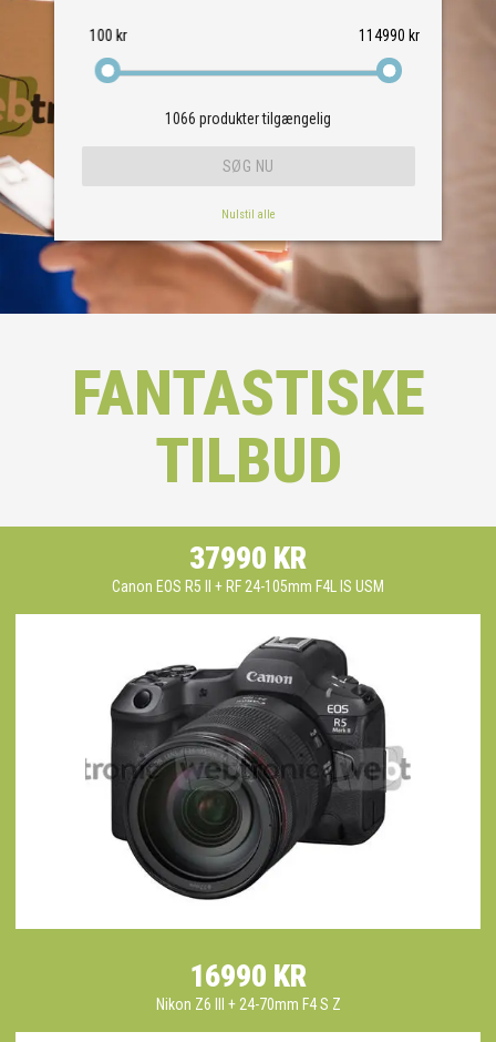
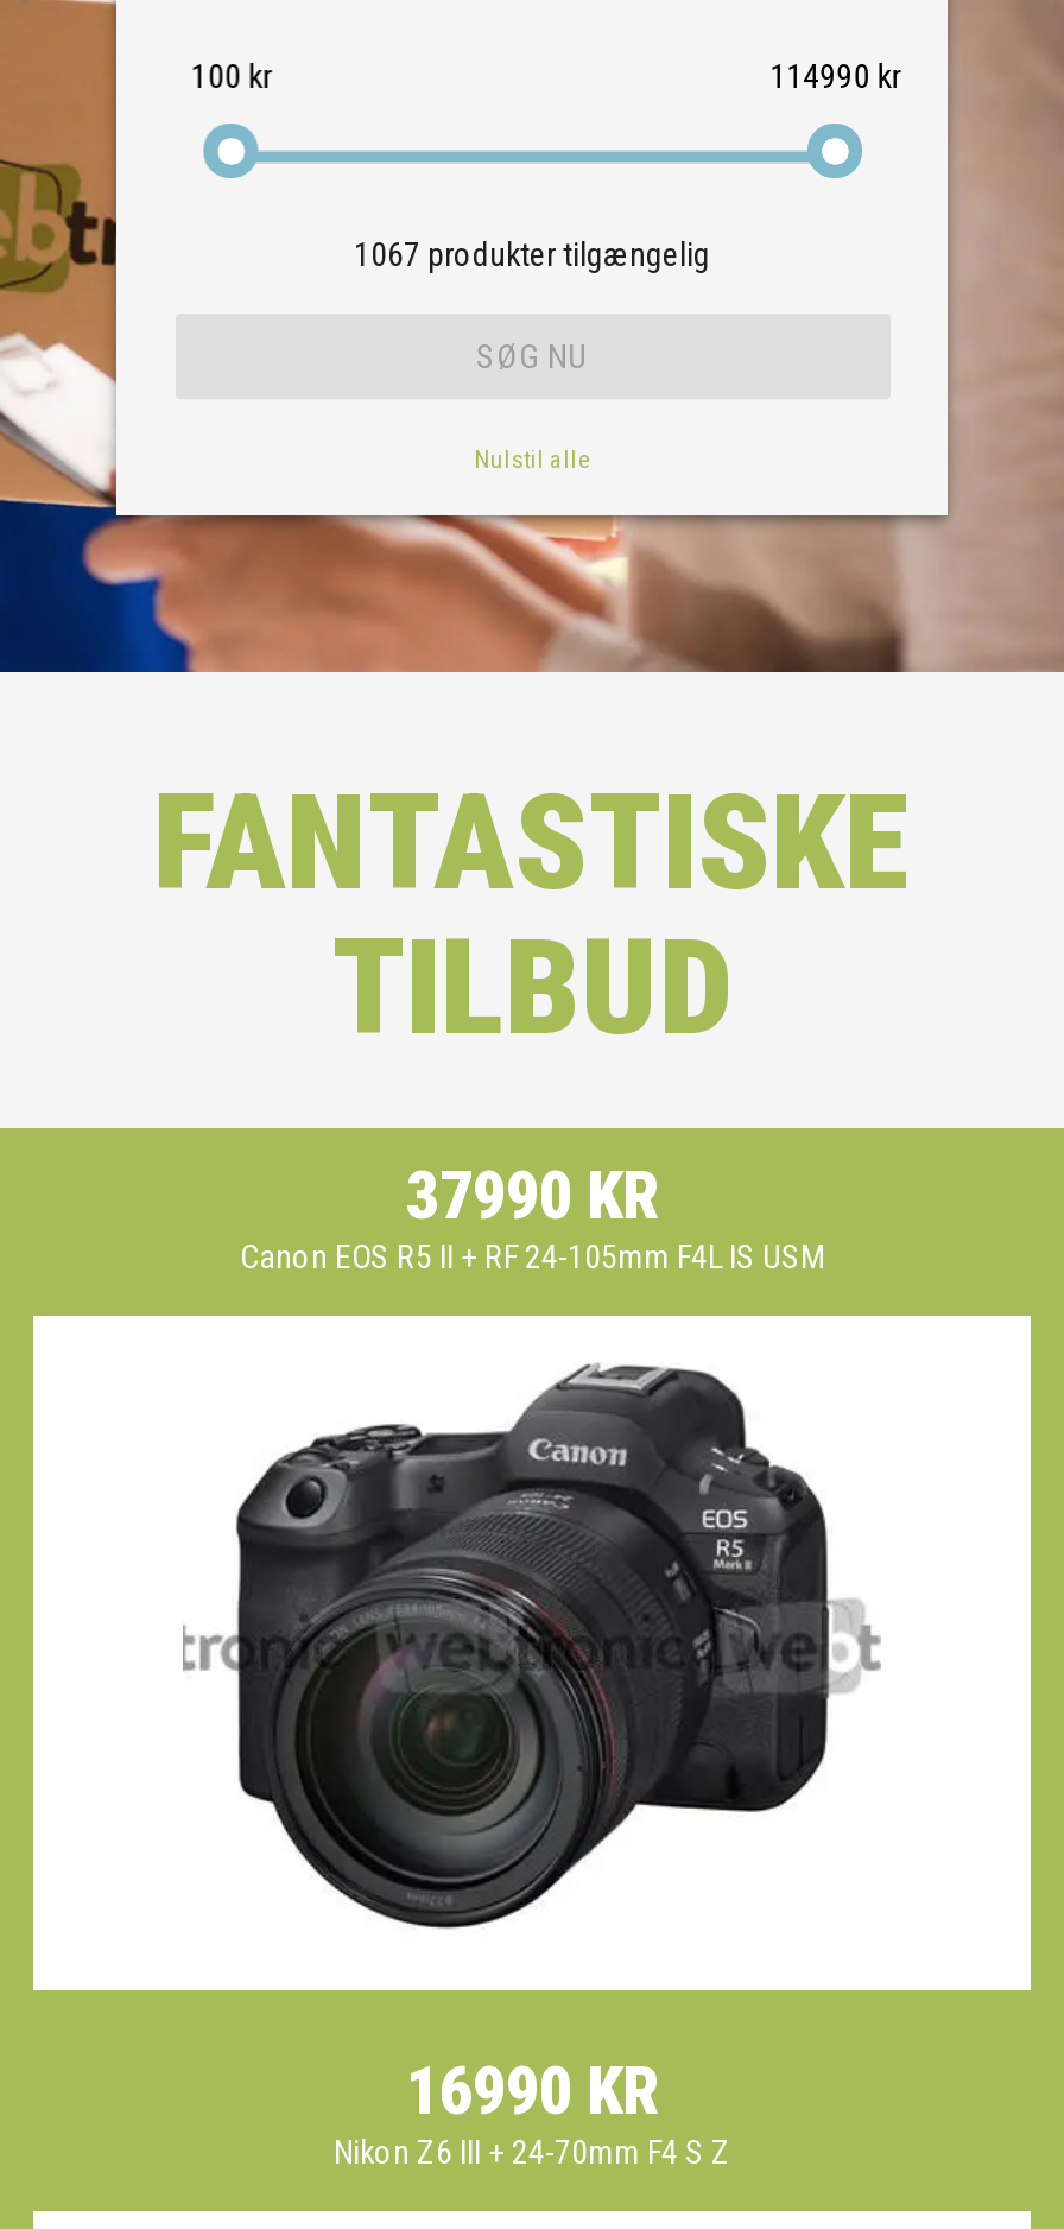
[165,110,331,128] 1066 produkter tilgængelig -> [354,236,710,274] 1067 produkter tilgængelig

